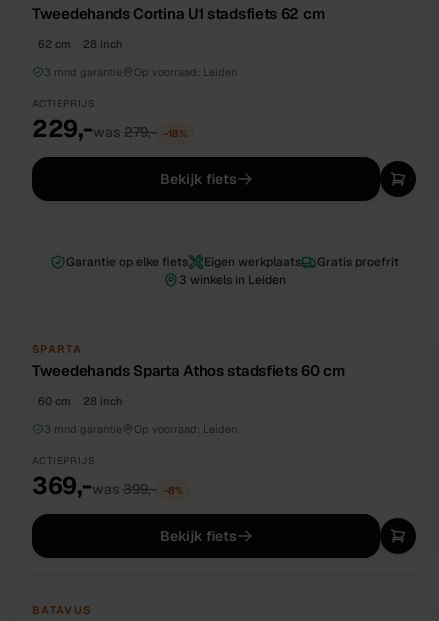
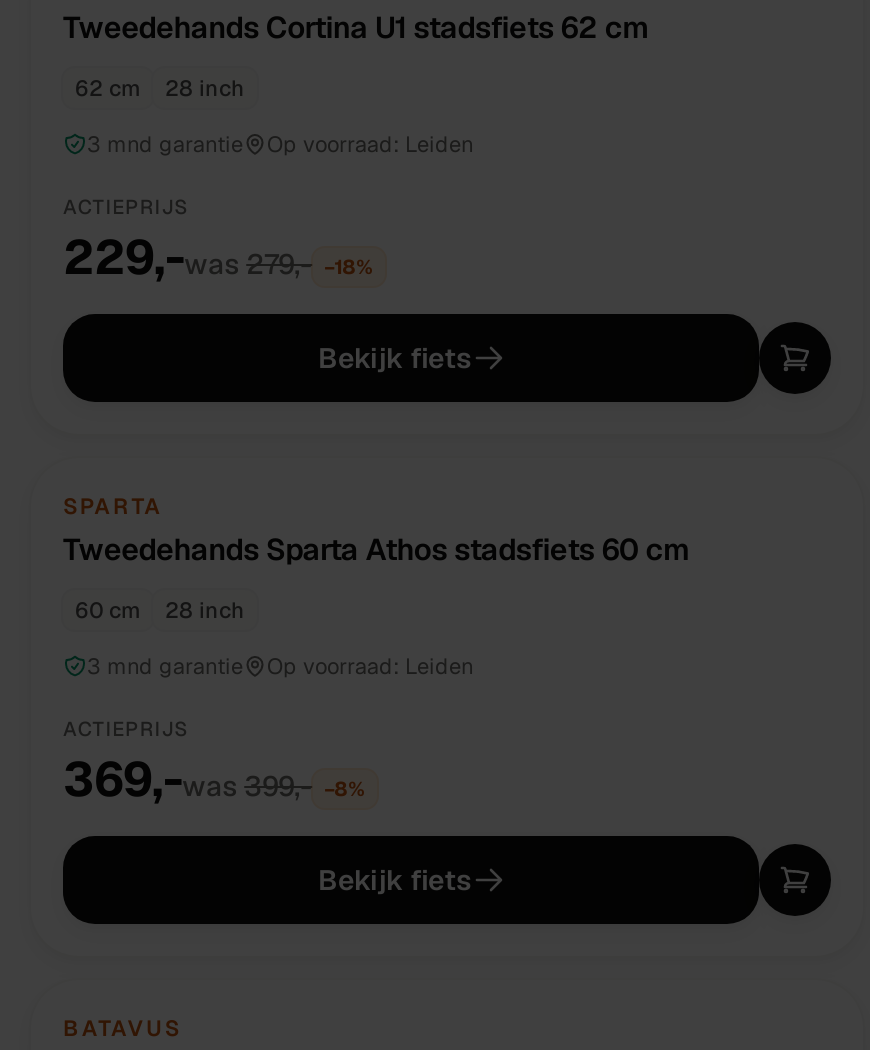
[65,254,398,288] Garantie op elke fiets | Eigen werkplaats | Gratis proefrit | 3 winkels in Leiden -> none

